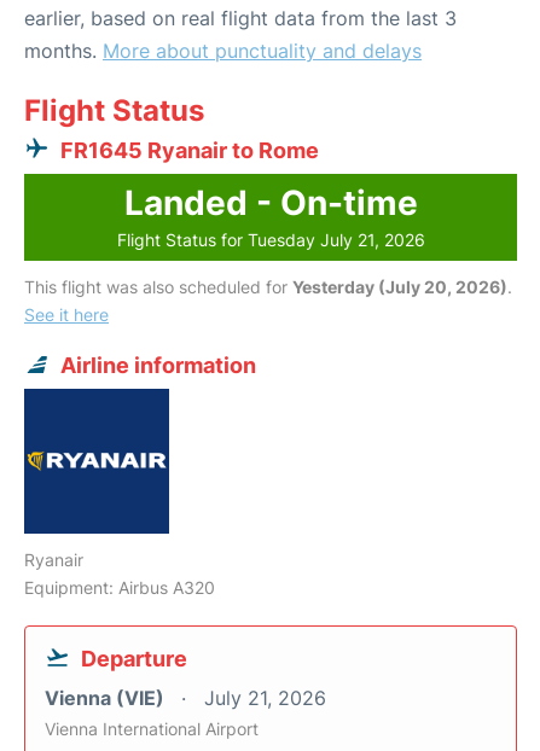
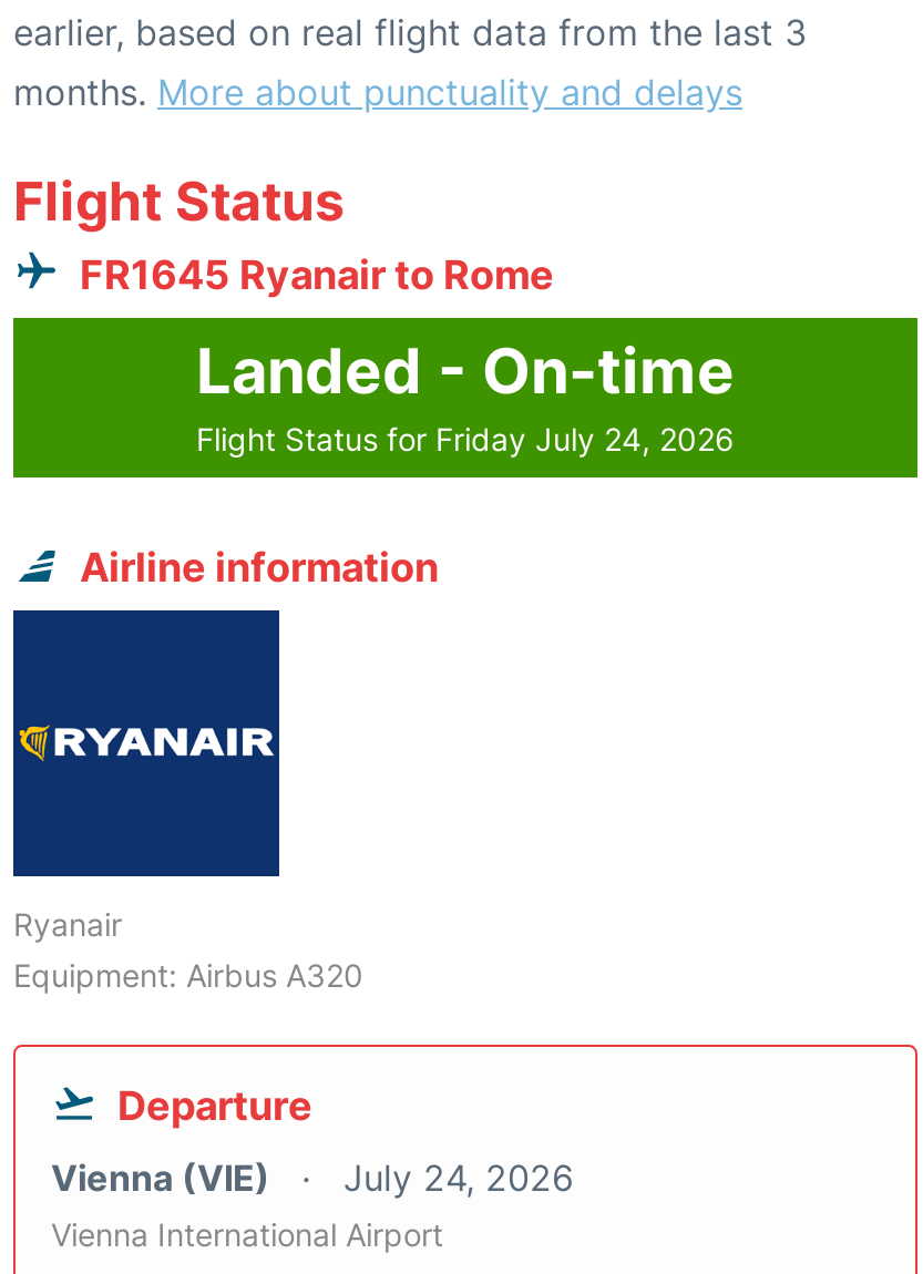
[24,230,512,325] Flight Status for Tuesday July 21, 2026 | This flight was also scheduled for Yesterday (July 20, 2026). | See it here -> [196,420,735,458] Flight Status for Friday July 24, 2026
[45,686,326,710] Vienna (VIE) July 21, 2026 -> [51,1156,574,1200] Vienna (VIE) July 24, 2026

